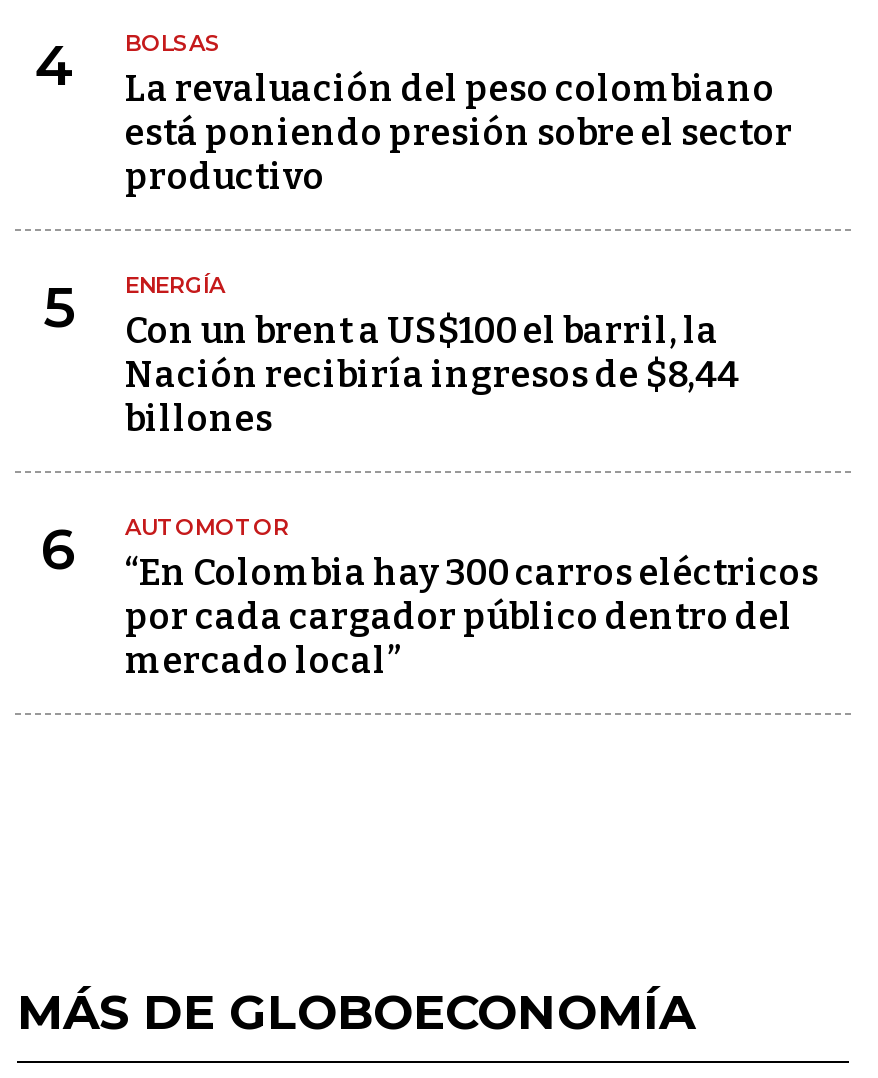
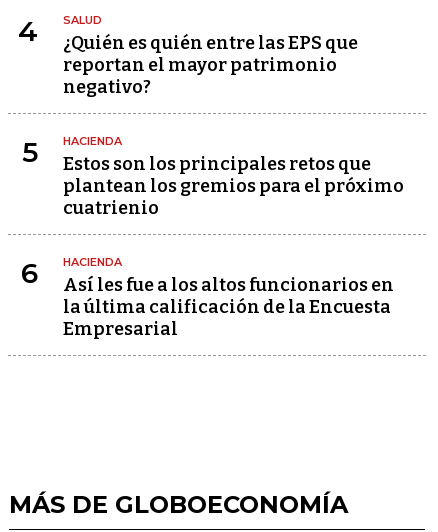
[125,29,793,199] BOLSAS | La revaluación del peso colombiano | está poniendo presión sobre el sector | productivo -> [63,13,358,98] SALUD | ¿Quién es quién entre las EPS que | reportan el mayor patrimonio | negativo?
[125,271,739,441] ENERGÍA | Con un brent a US$100 el barril, la | Nación recibiría ingresos de $8,44 | billones -> [63,134,404,219] HACIENDA | Estos son los principales retos que | plantean los gremios para el próximo | cuatrienio
[125,513,819,683] AUTOMOTOR | “En Colombia hay 300 carros eléctricos | por cada cargador público dentro del | mercado local” -> [63,255,394,340] HACIENDA | Así les fue a los altos funcionarios en | la última calificación de la Encuesta | Empresarial

